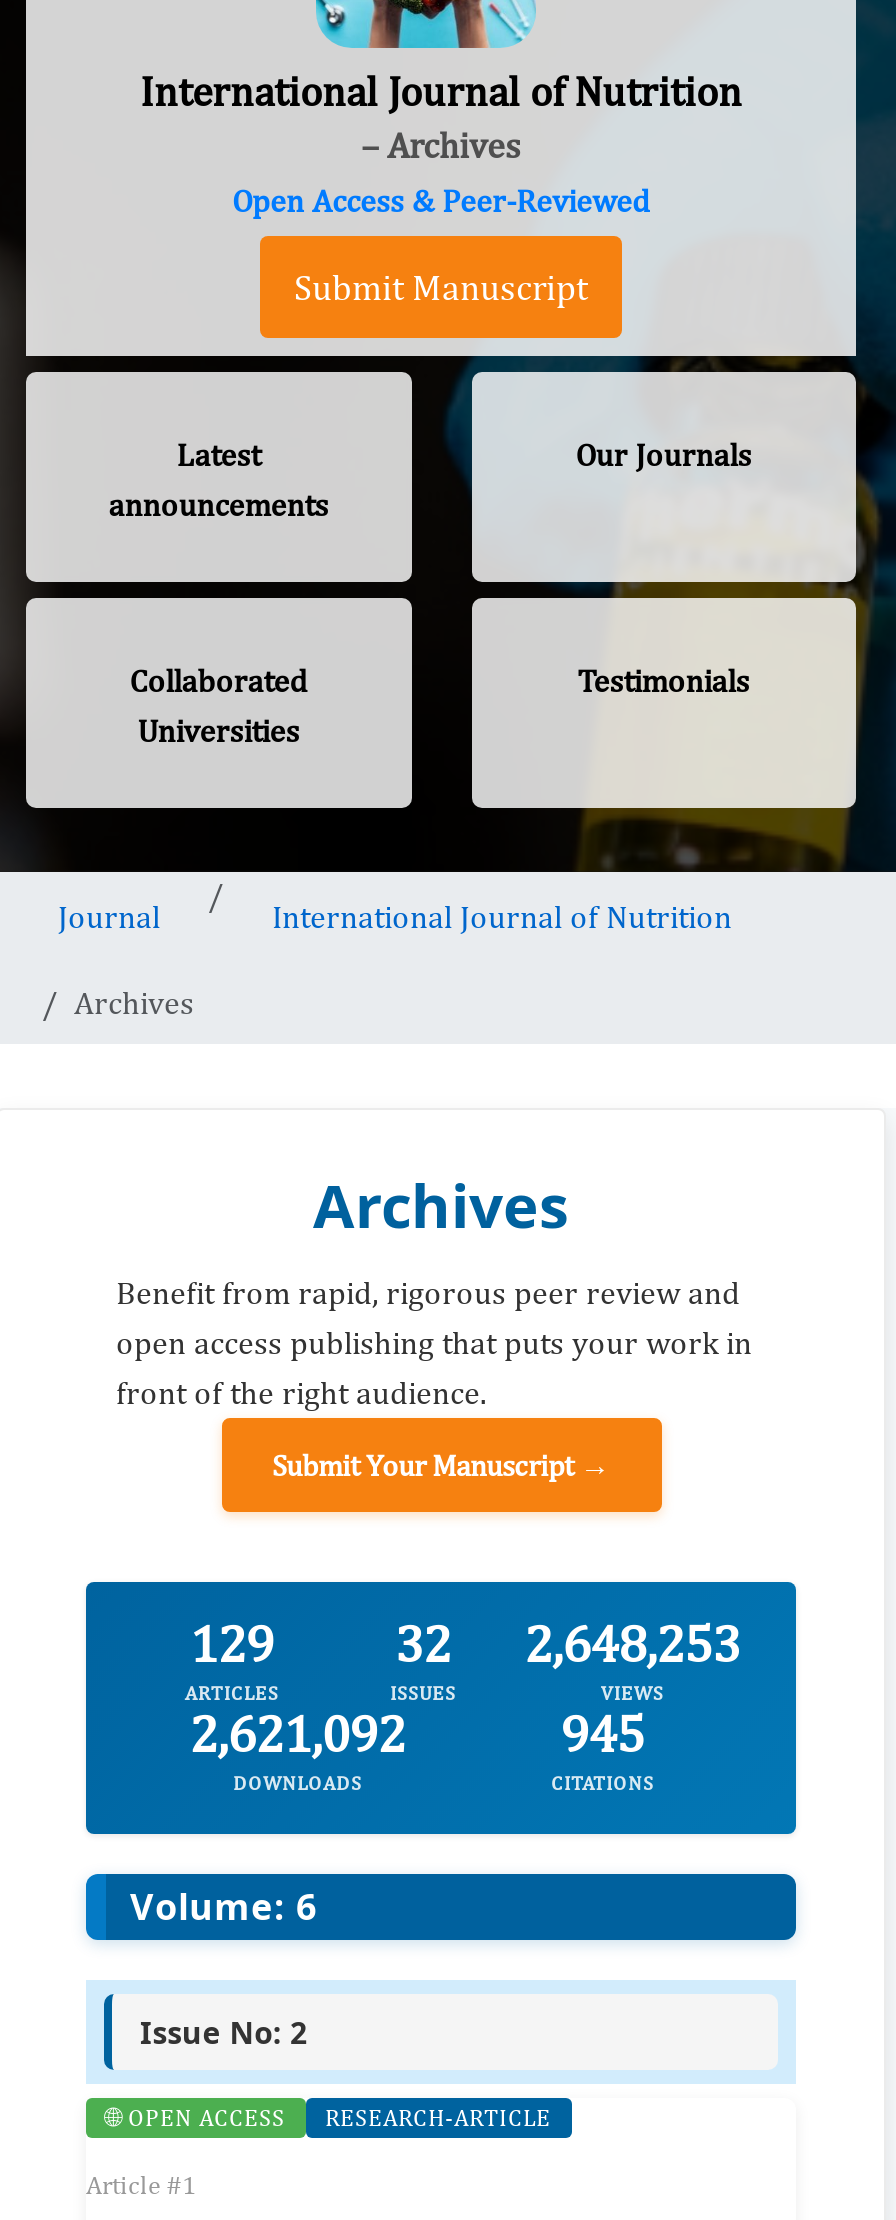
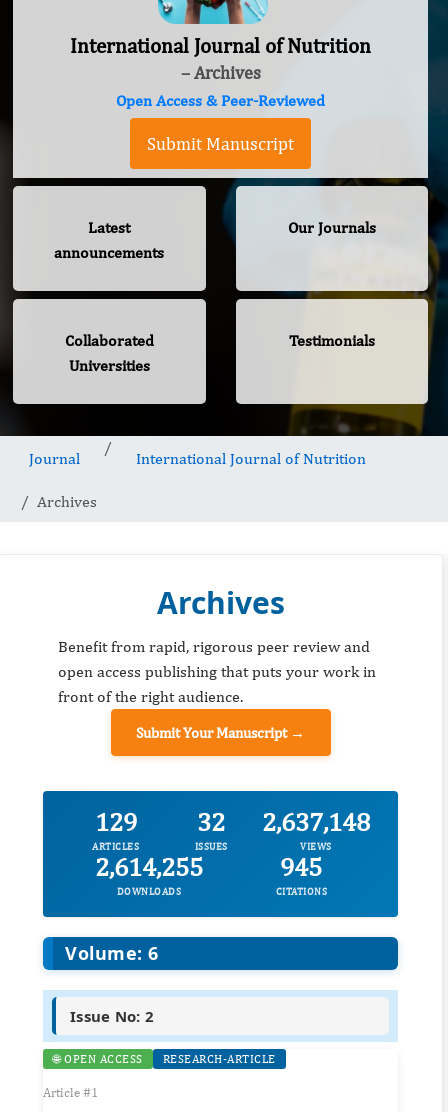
[190,1612,740,1674] 129 32 2,648,253 -> [95,806,370,837] 129 32 2,637,148
[190,1702,406,1764] 2,621,092 -> [95,851,203,882] 2,614,255

